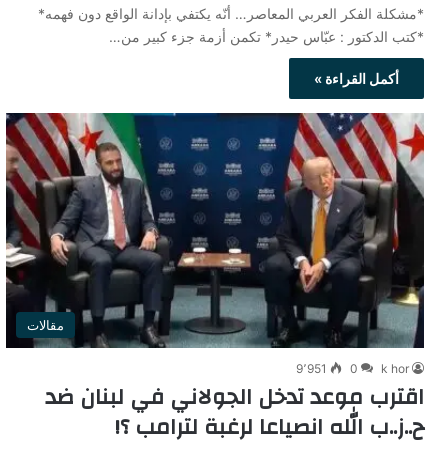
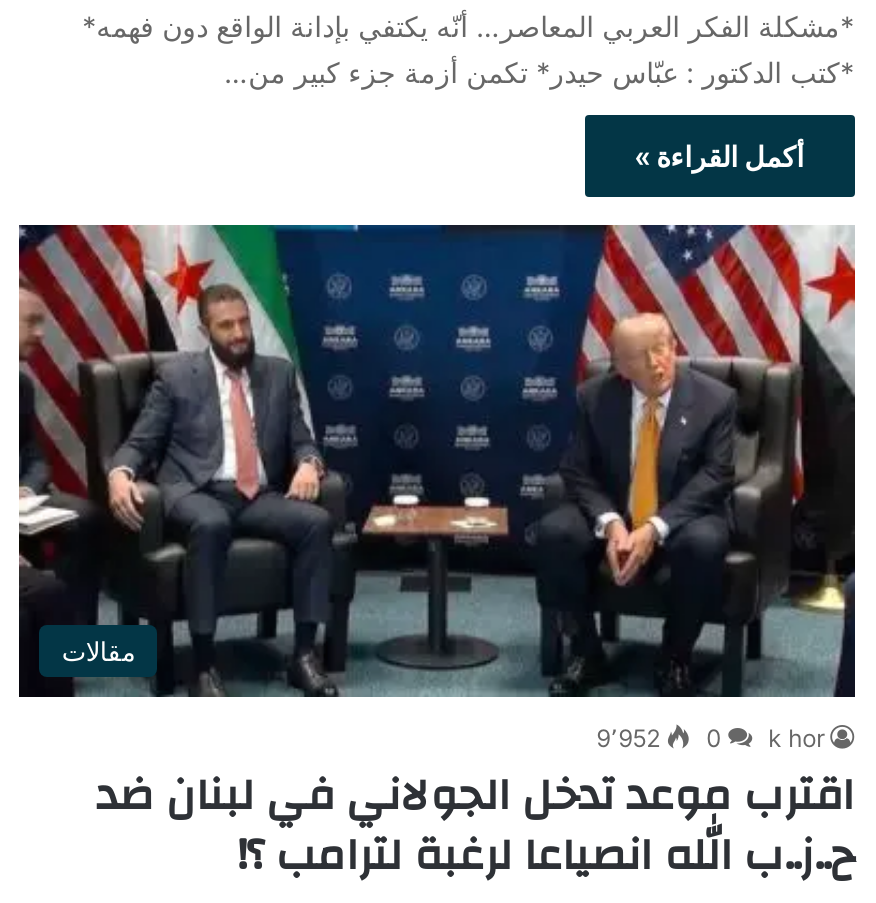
[296,361,409,376] 9٬951 0 k hor -> [596,722,824,752] 9٬952 0 k hor

